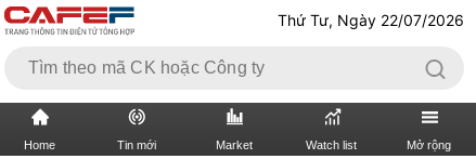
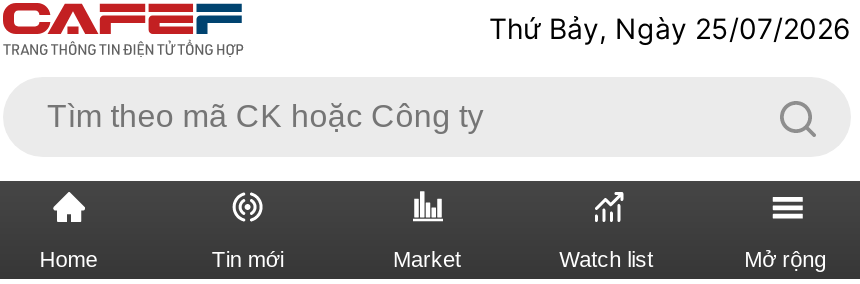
[278,11,464,29] Thứ Tư, Ngày 22/07/2026 -> [489,11,851,45] Thứ Bảy, Ngày 25/07/2026

